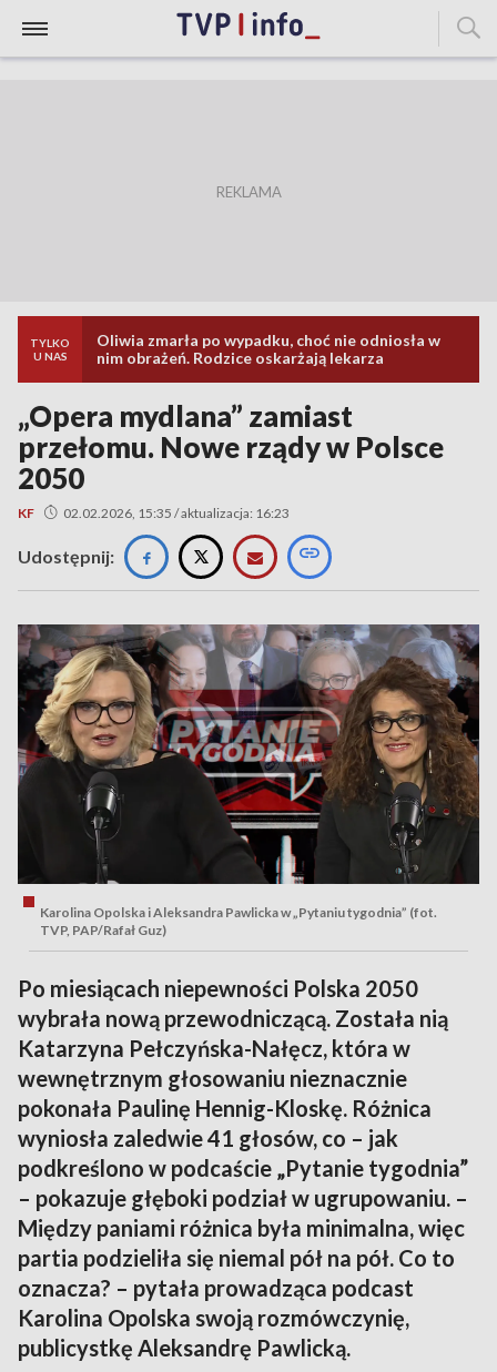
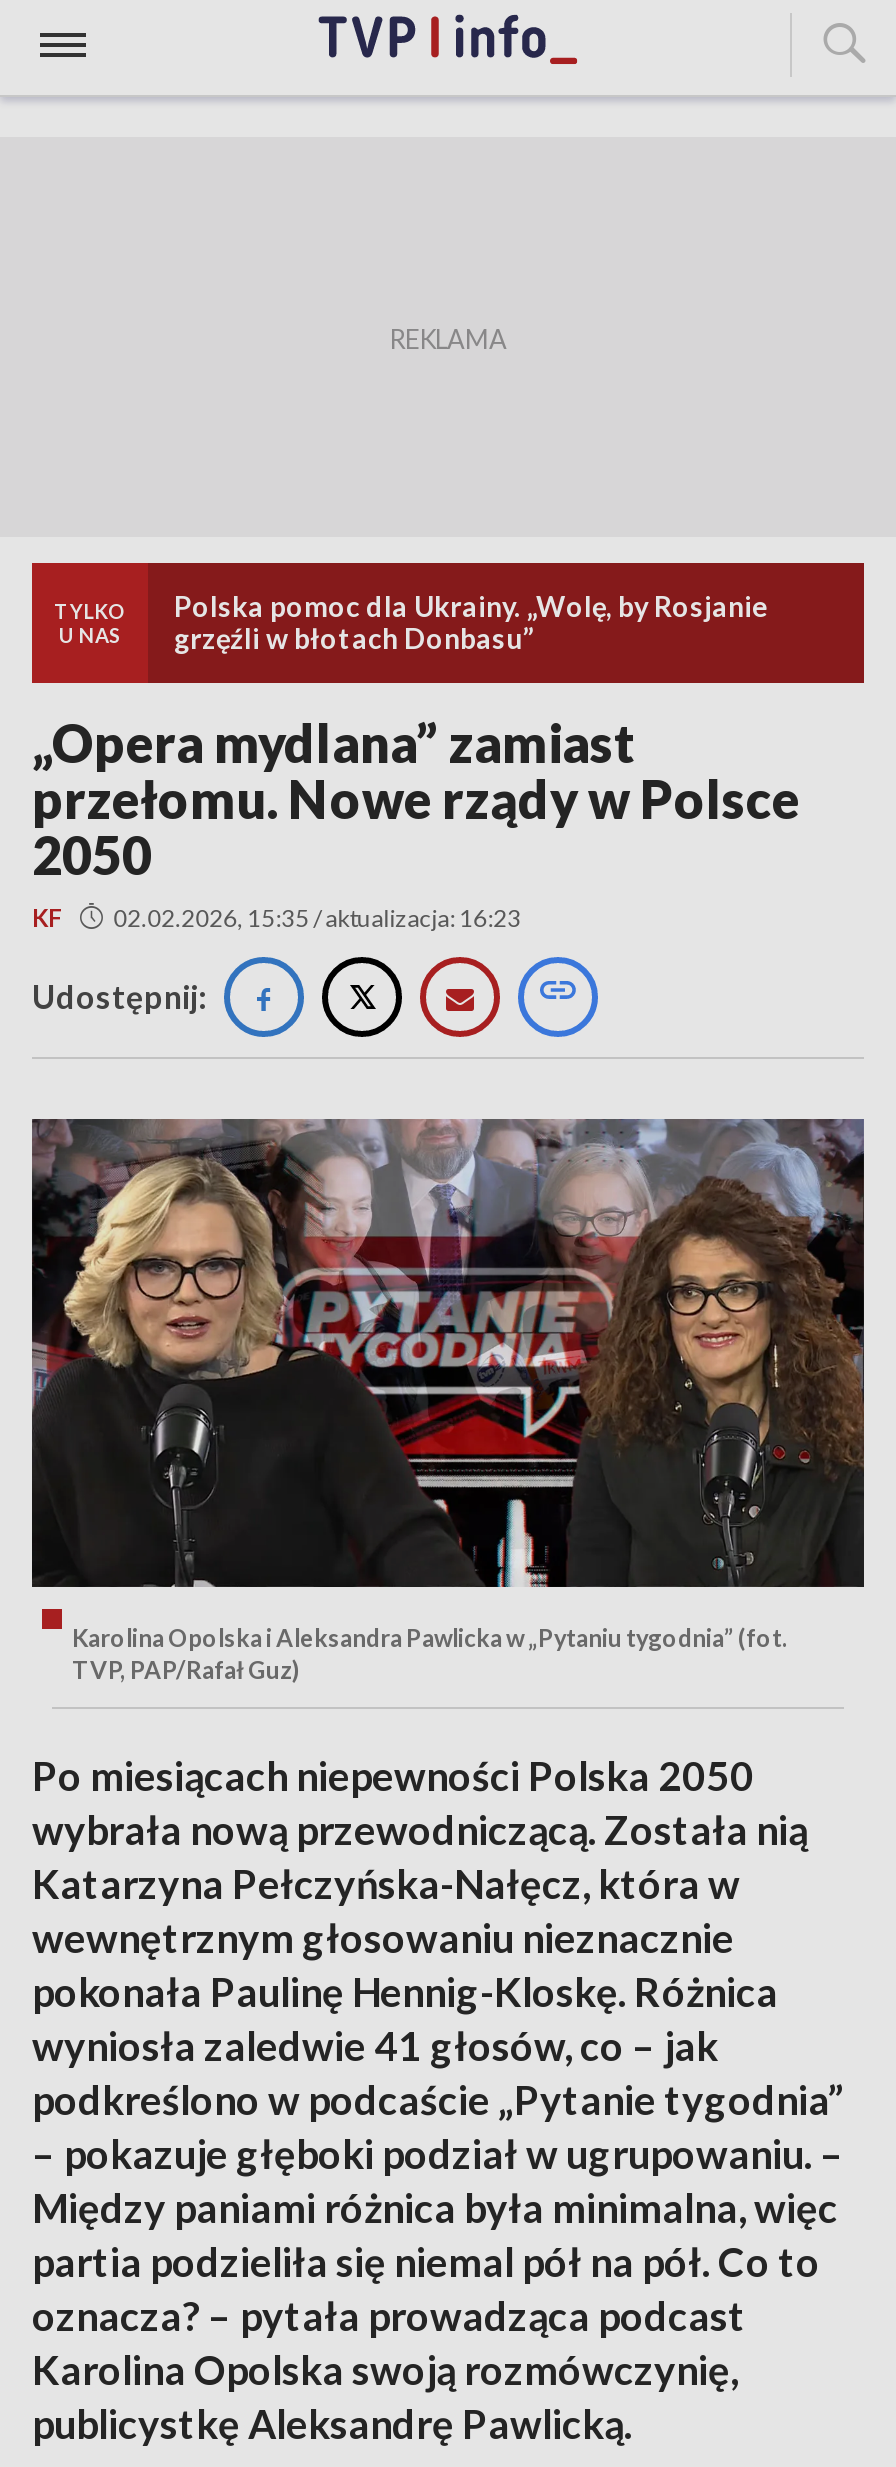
[97,331,440,367] Oliwia zmarła po wypadku, choć nie odniosła w | nim obrażeń. Rodzice oskarżają lekarza -> [174,589,768,655] Polska pomoc dla Ukrainy. „Wolę, by Rosjanie | grzęźli w błotach Donbasu”

